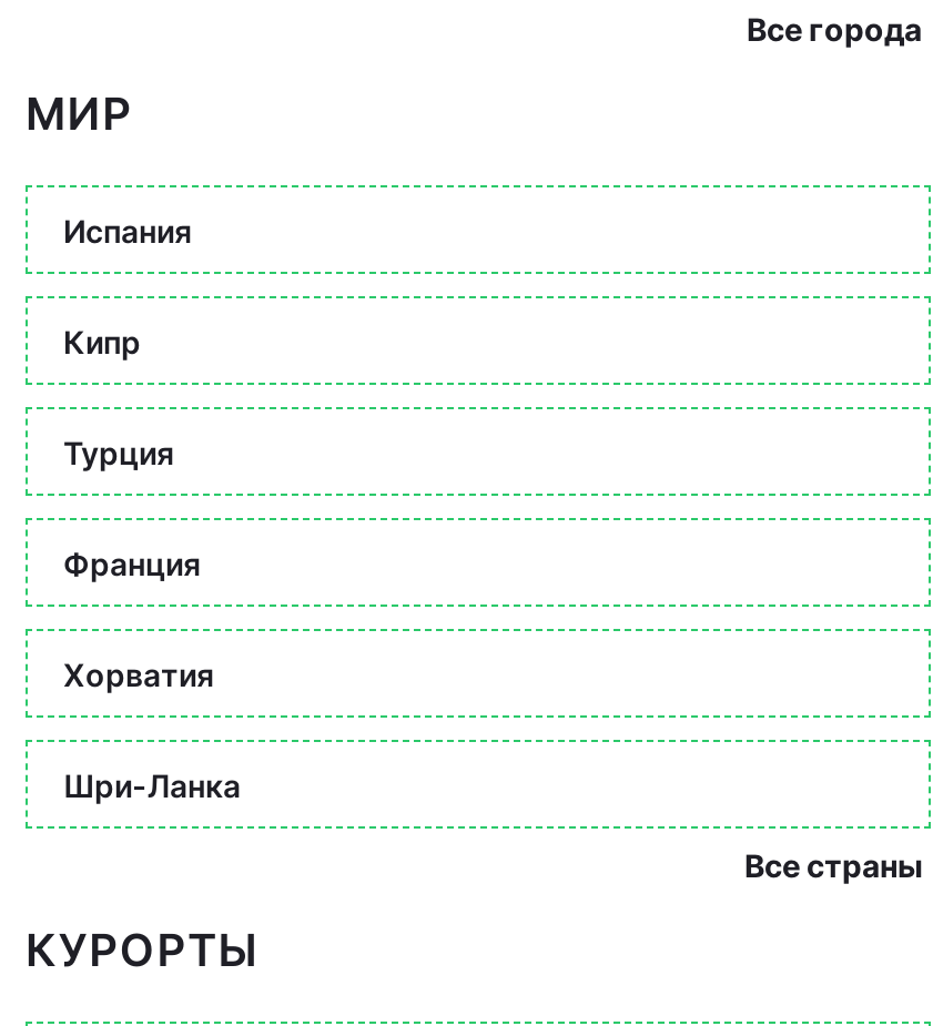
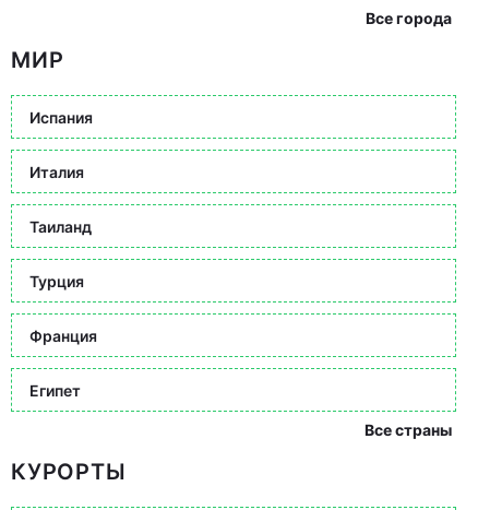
[63,322,141,359] Кипр -> [29,162,92,235] Италия | Таиланд
moved [63,433,201,581] -> [29,271,97,345]: Турция | Франция
[63,654,241,803] Хорватия | Шри-Ланка -> [29,381,81,399] Египет

